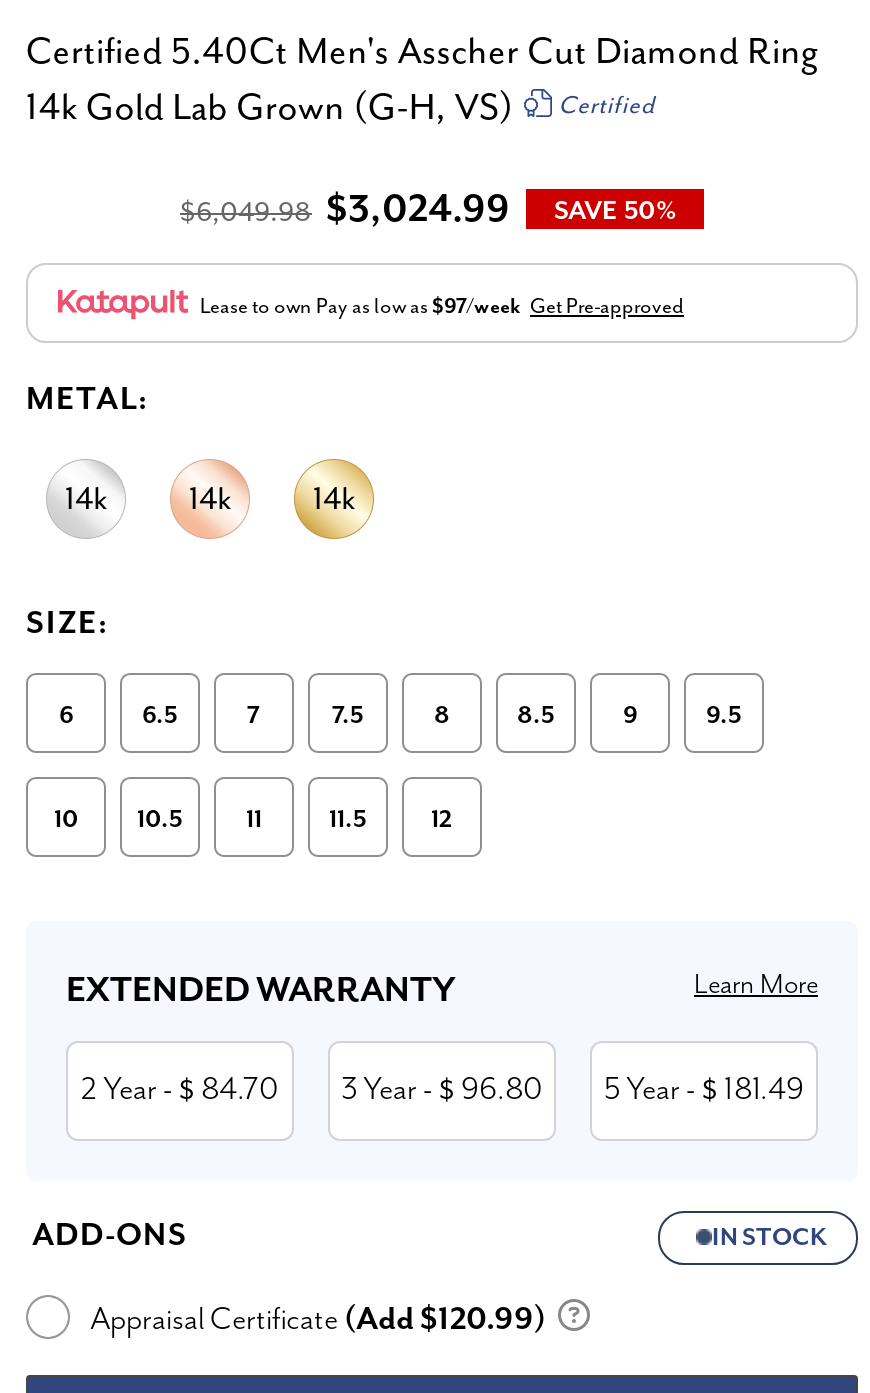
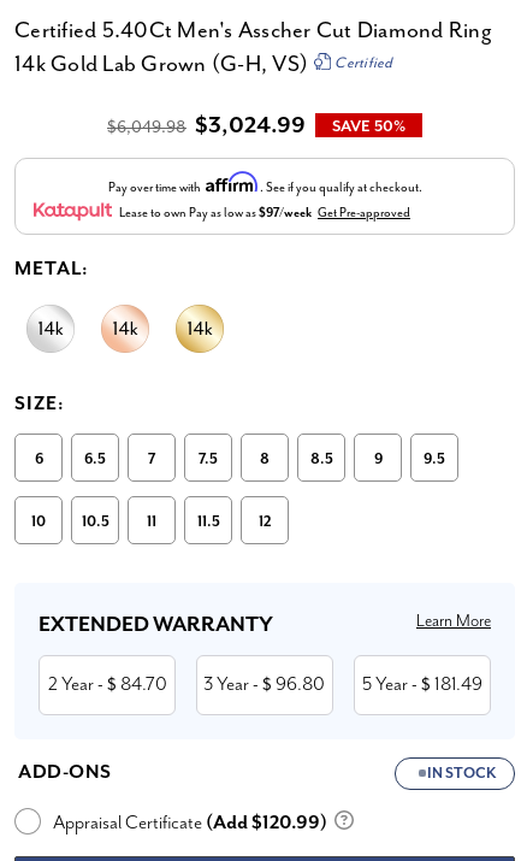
none -> [108,171,422,195] Pay over time with Affirm . See if you qualify at checkout.

